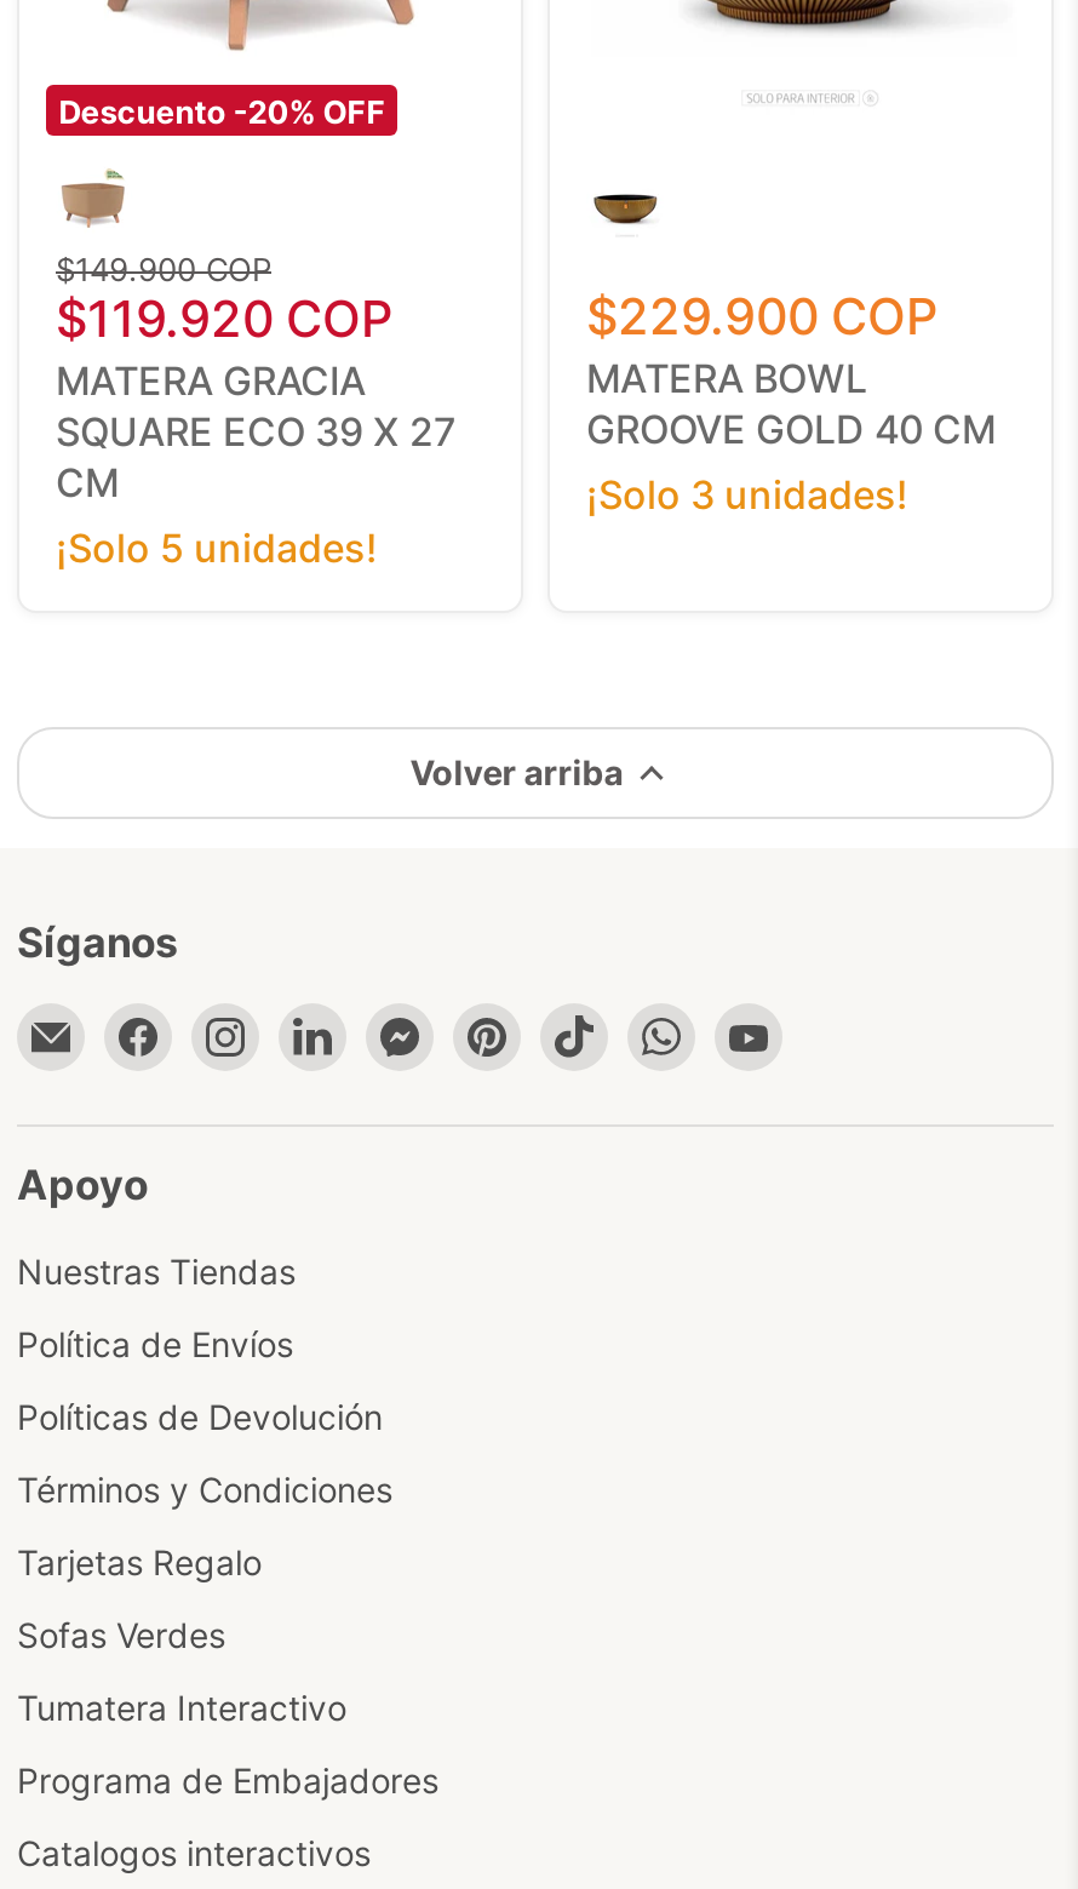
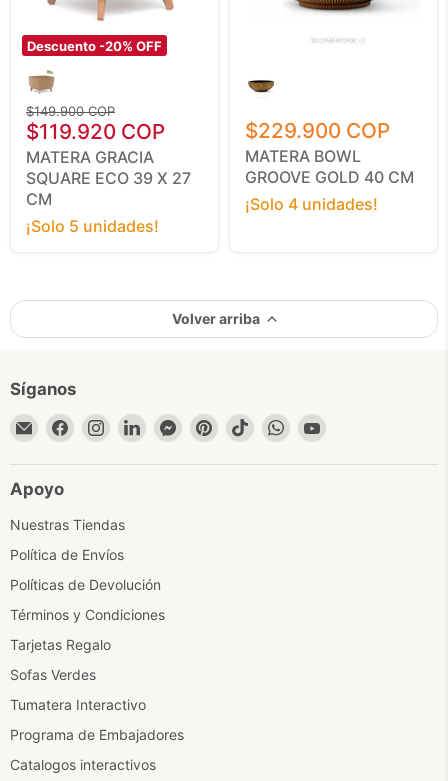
[586,469,908,518] ¡Solo 3 unidades! -> [245,194,378,214] ¡Solo 4 unidades!

